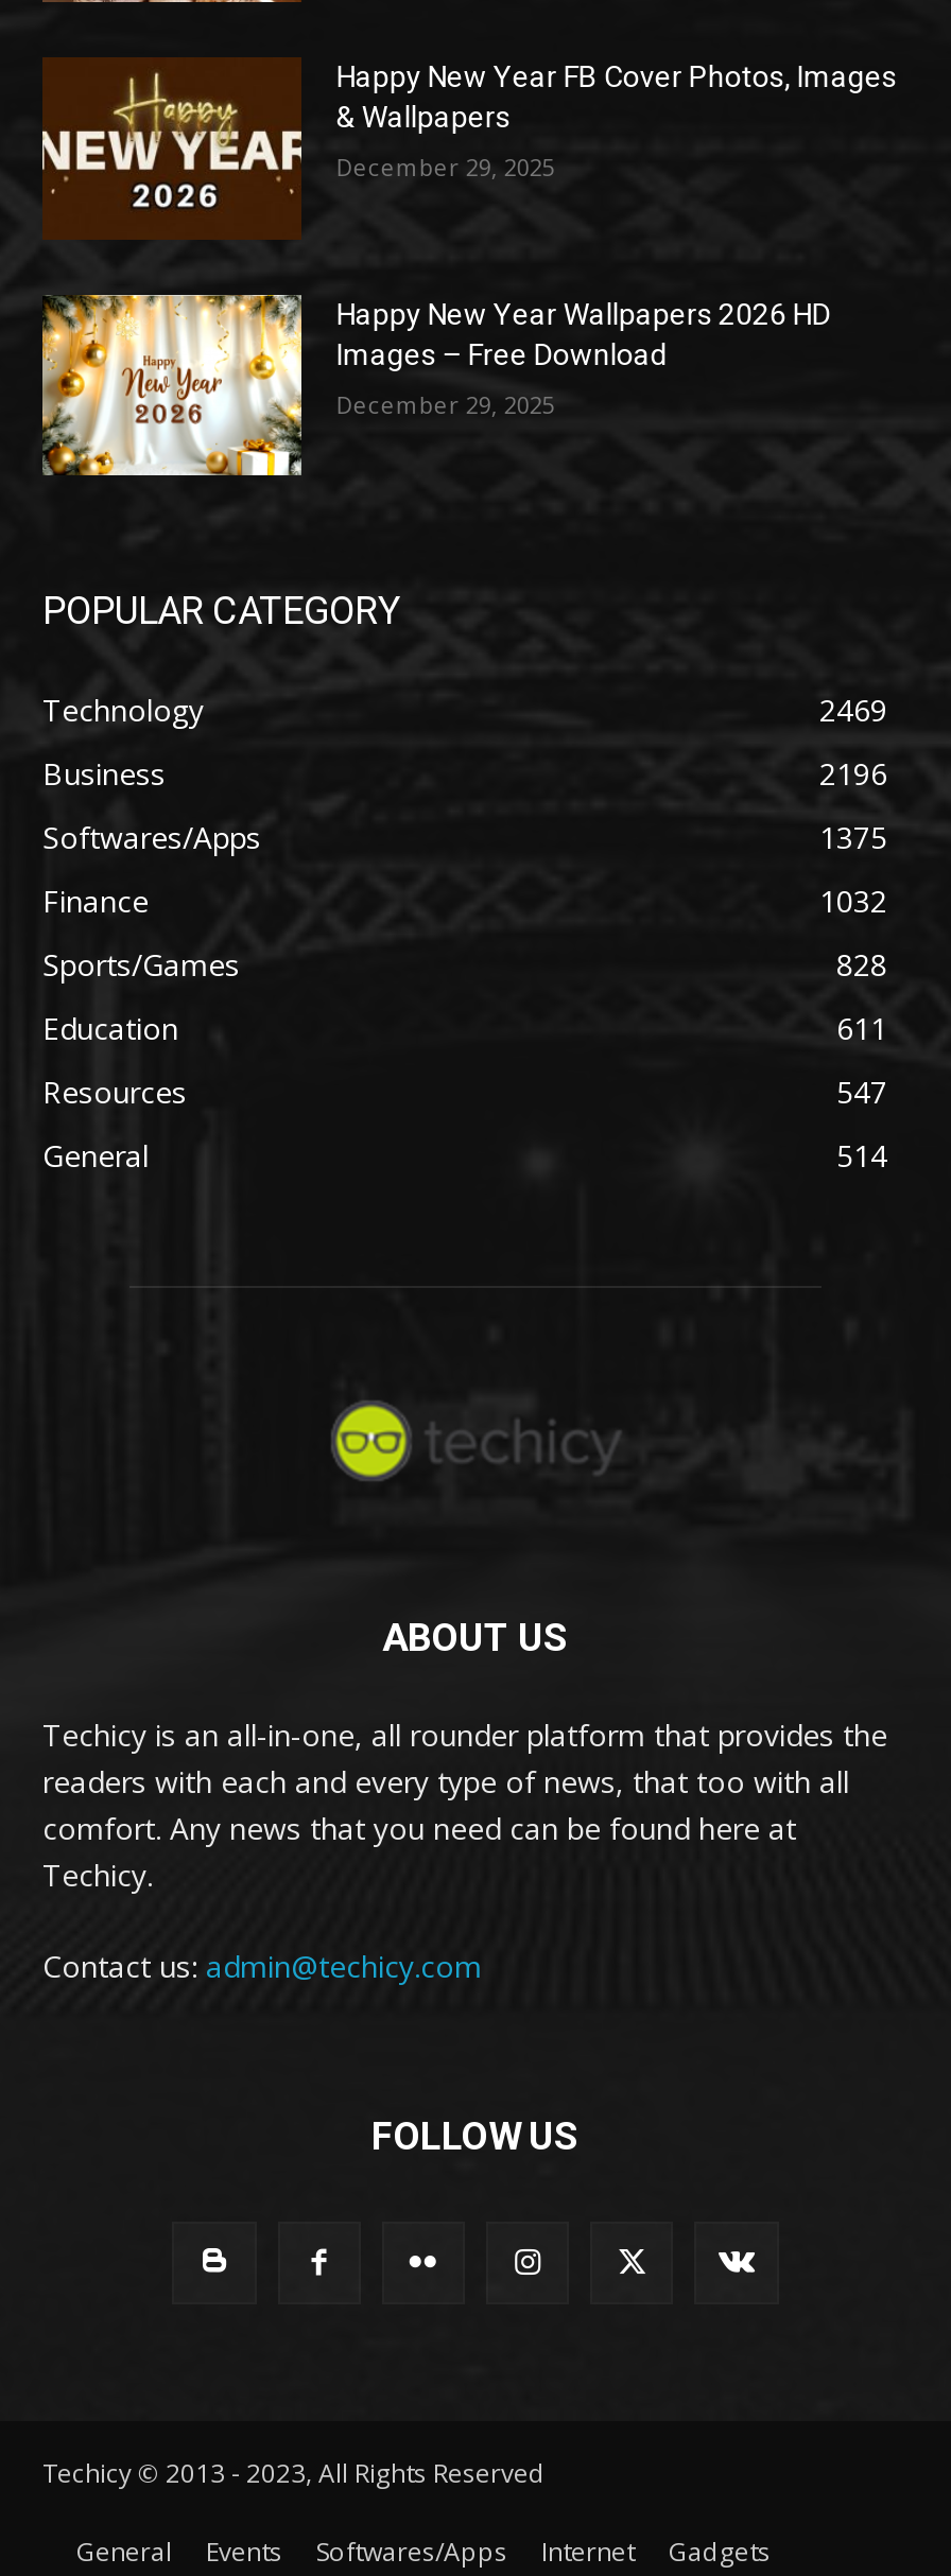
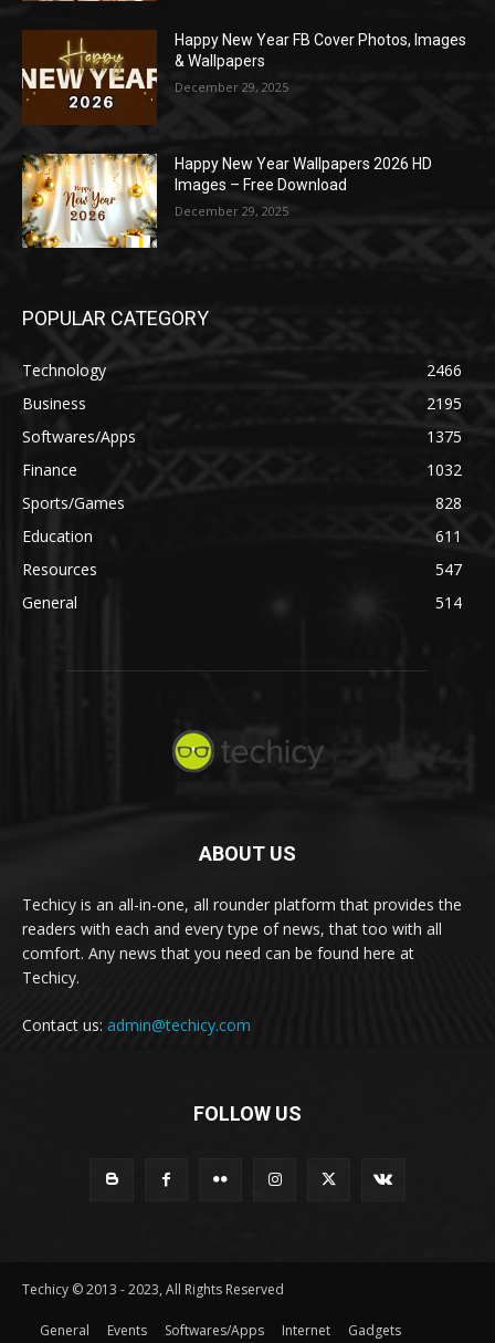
[819,690,887,731] 2469 -> [426,360,462,381] 2466
[819,754,887,794] 2196 -> [426,393,462,414] 2195

